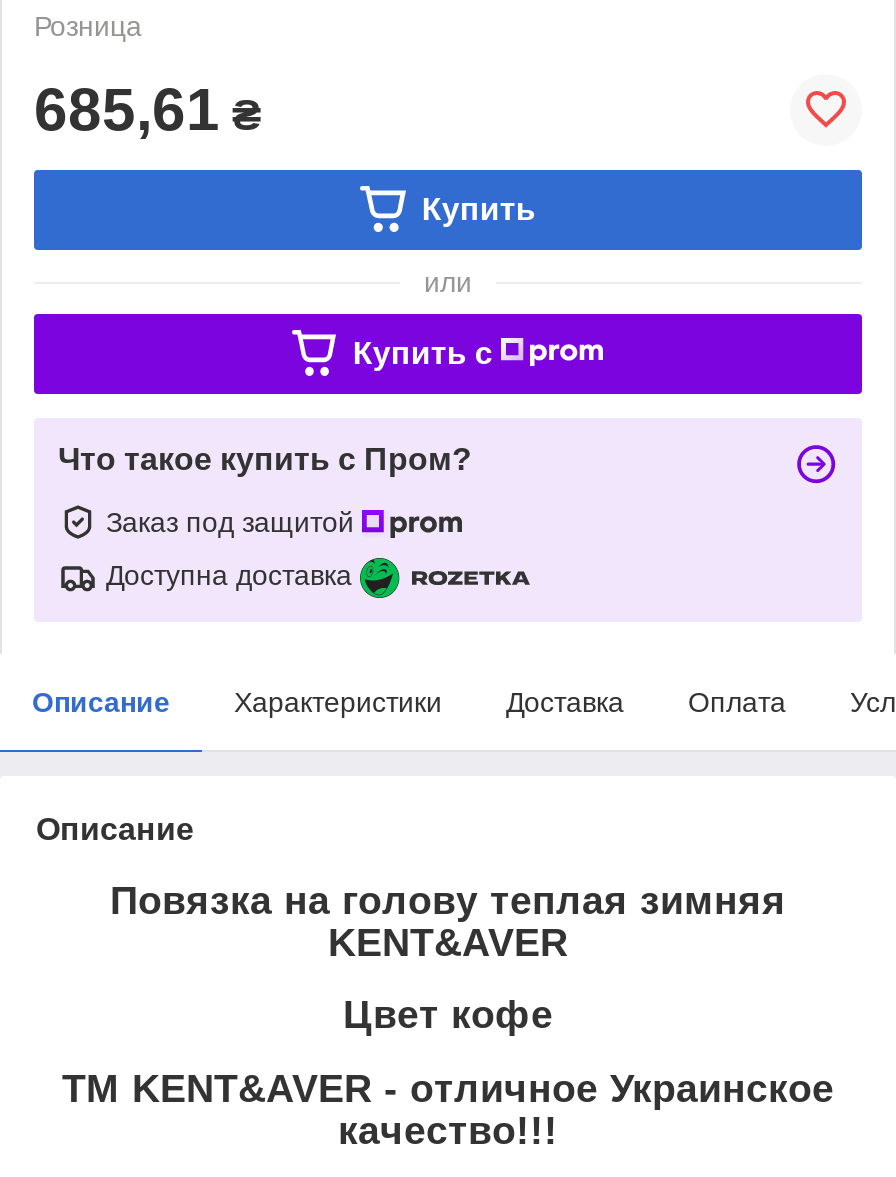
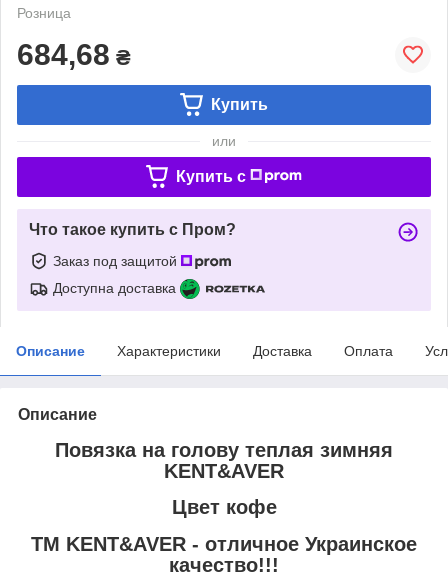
[34,76,262,142] 685,61 ₴ -> [17,38,131,71] 684,68 ₴

